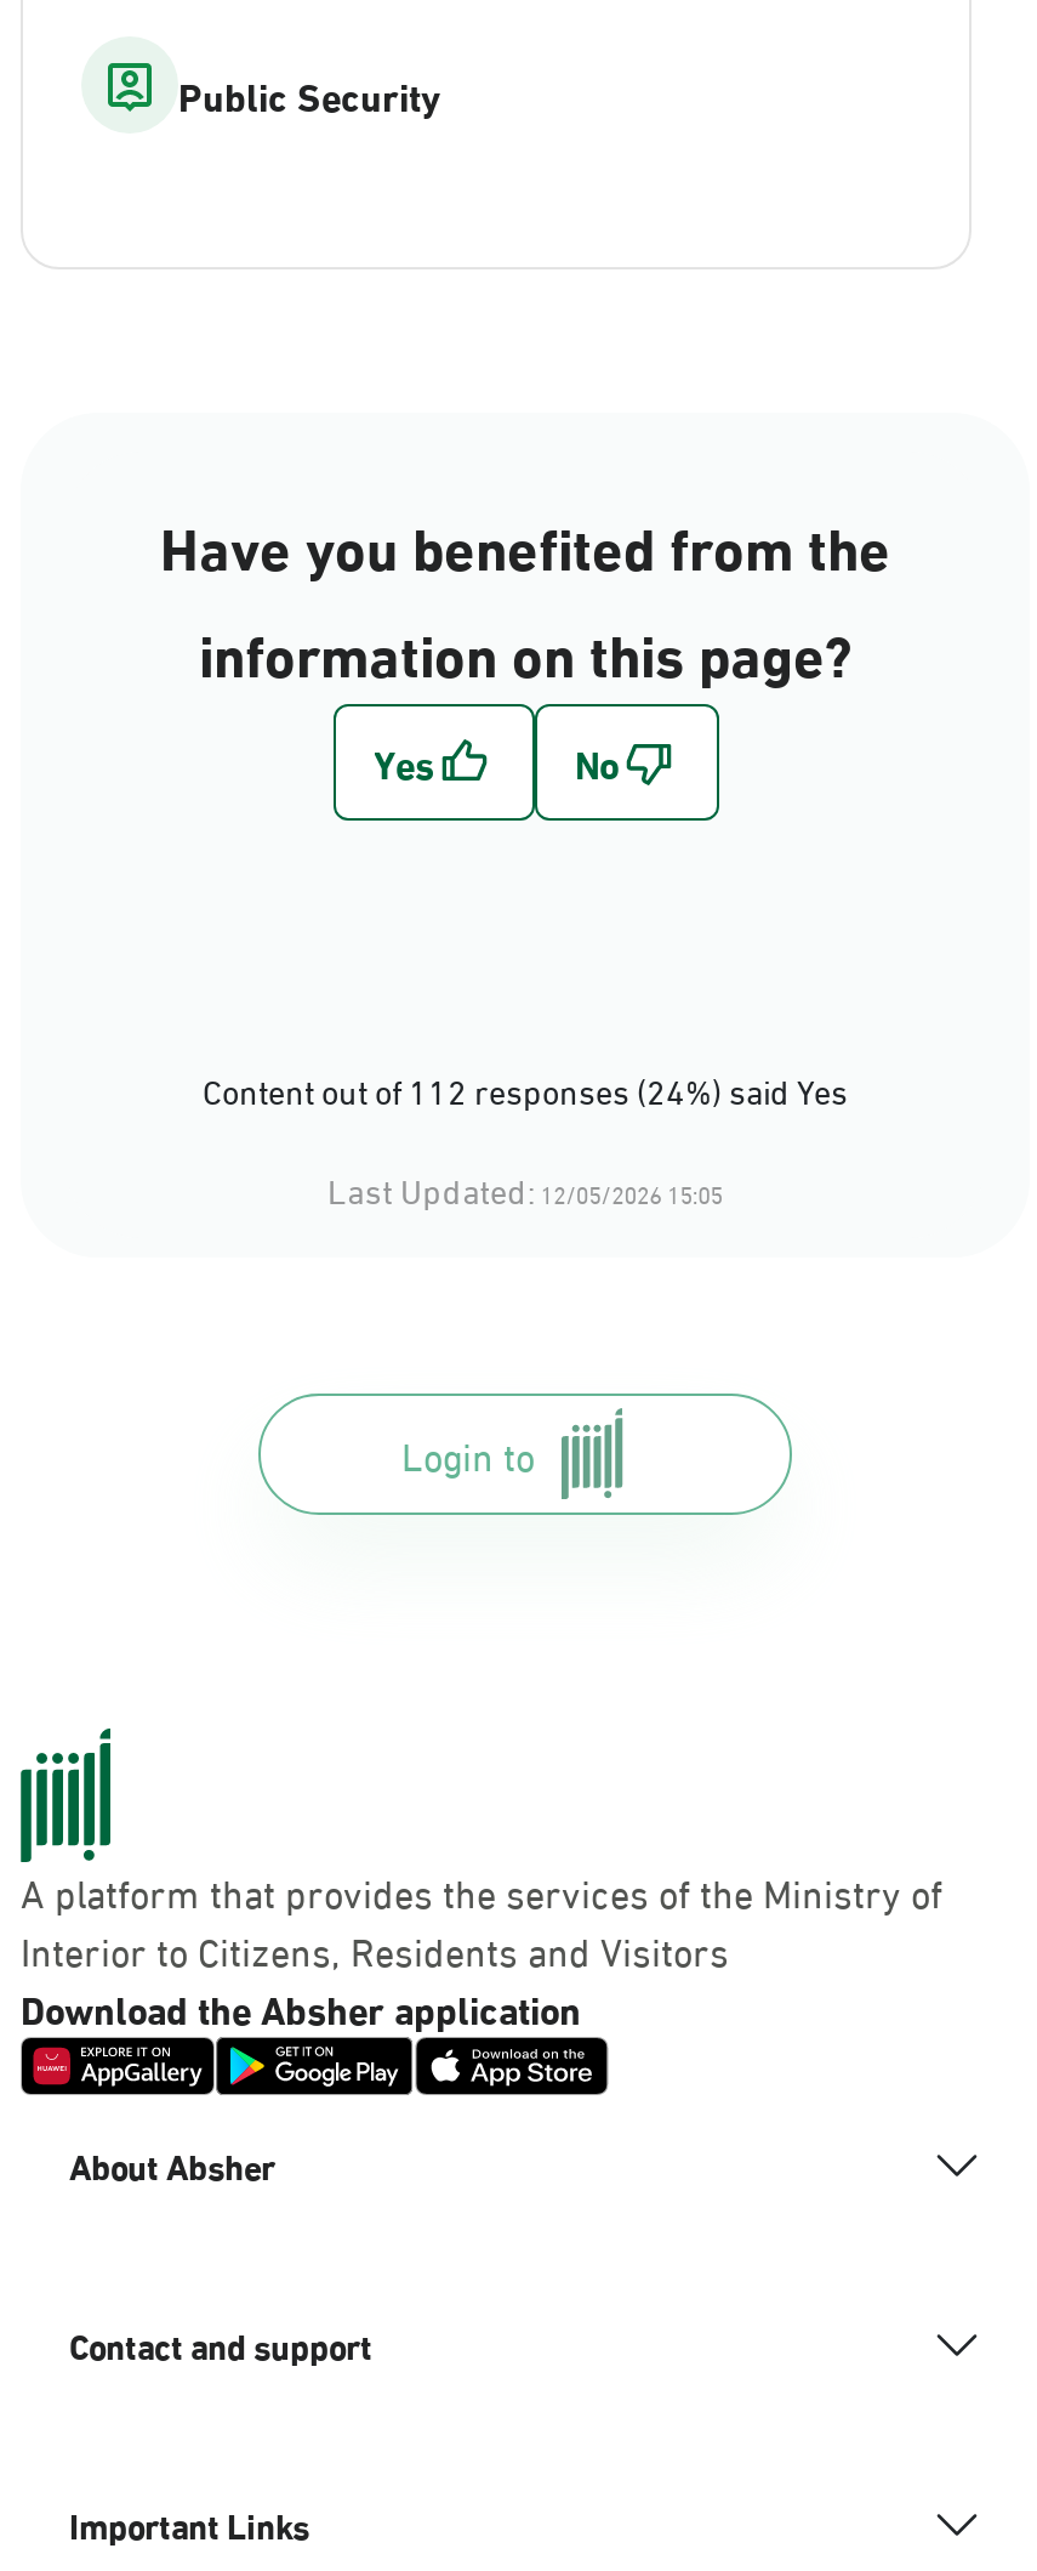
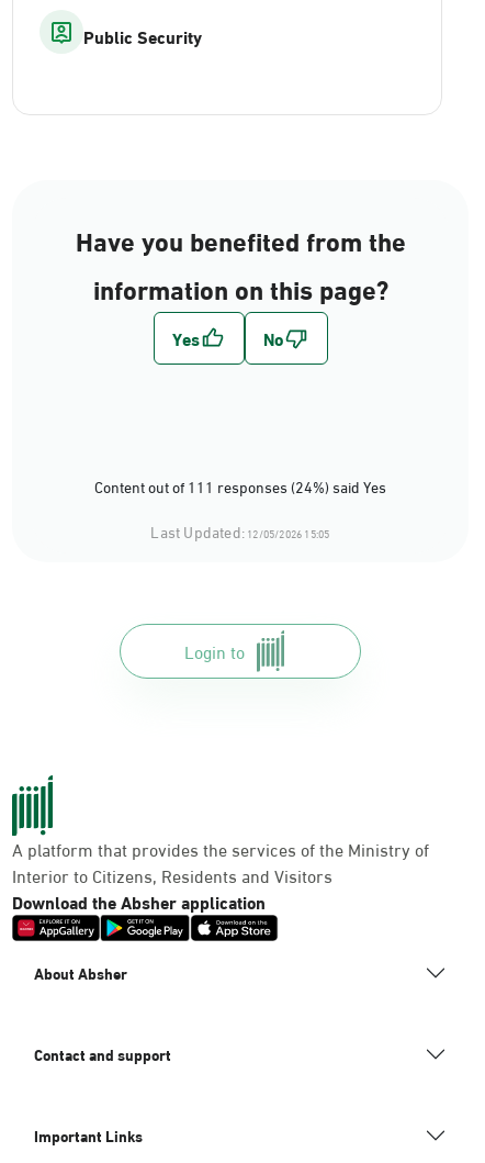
[203,1058,848,1118] Content out of 112 responses (24%) said Yes -> [94,472,386,499] Content out of 111 responses (24%) said Yes

